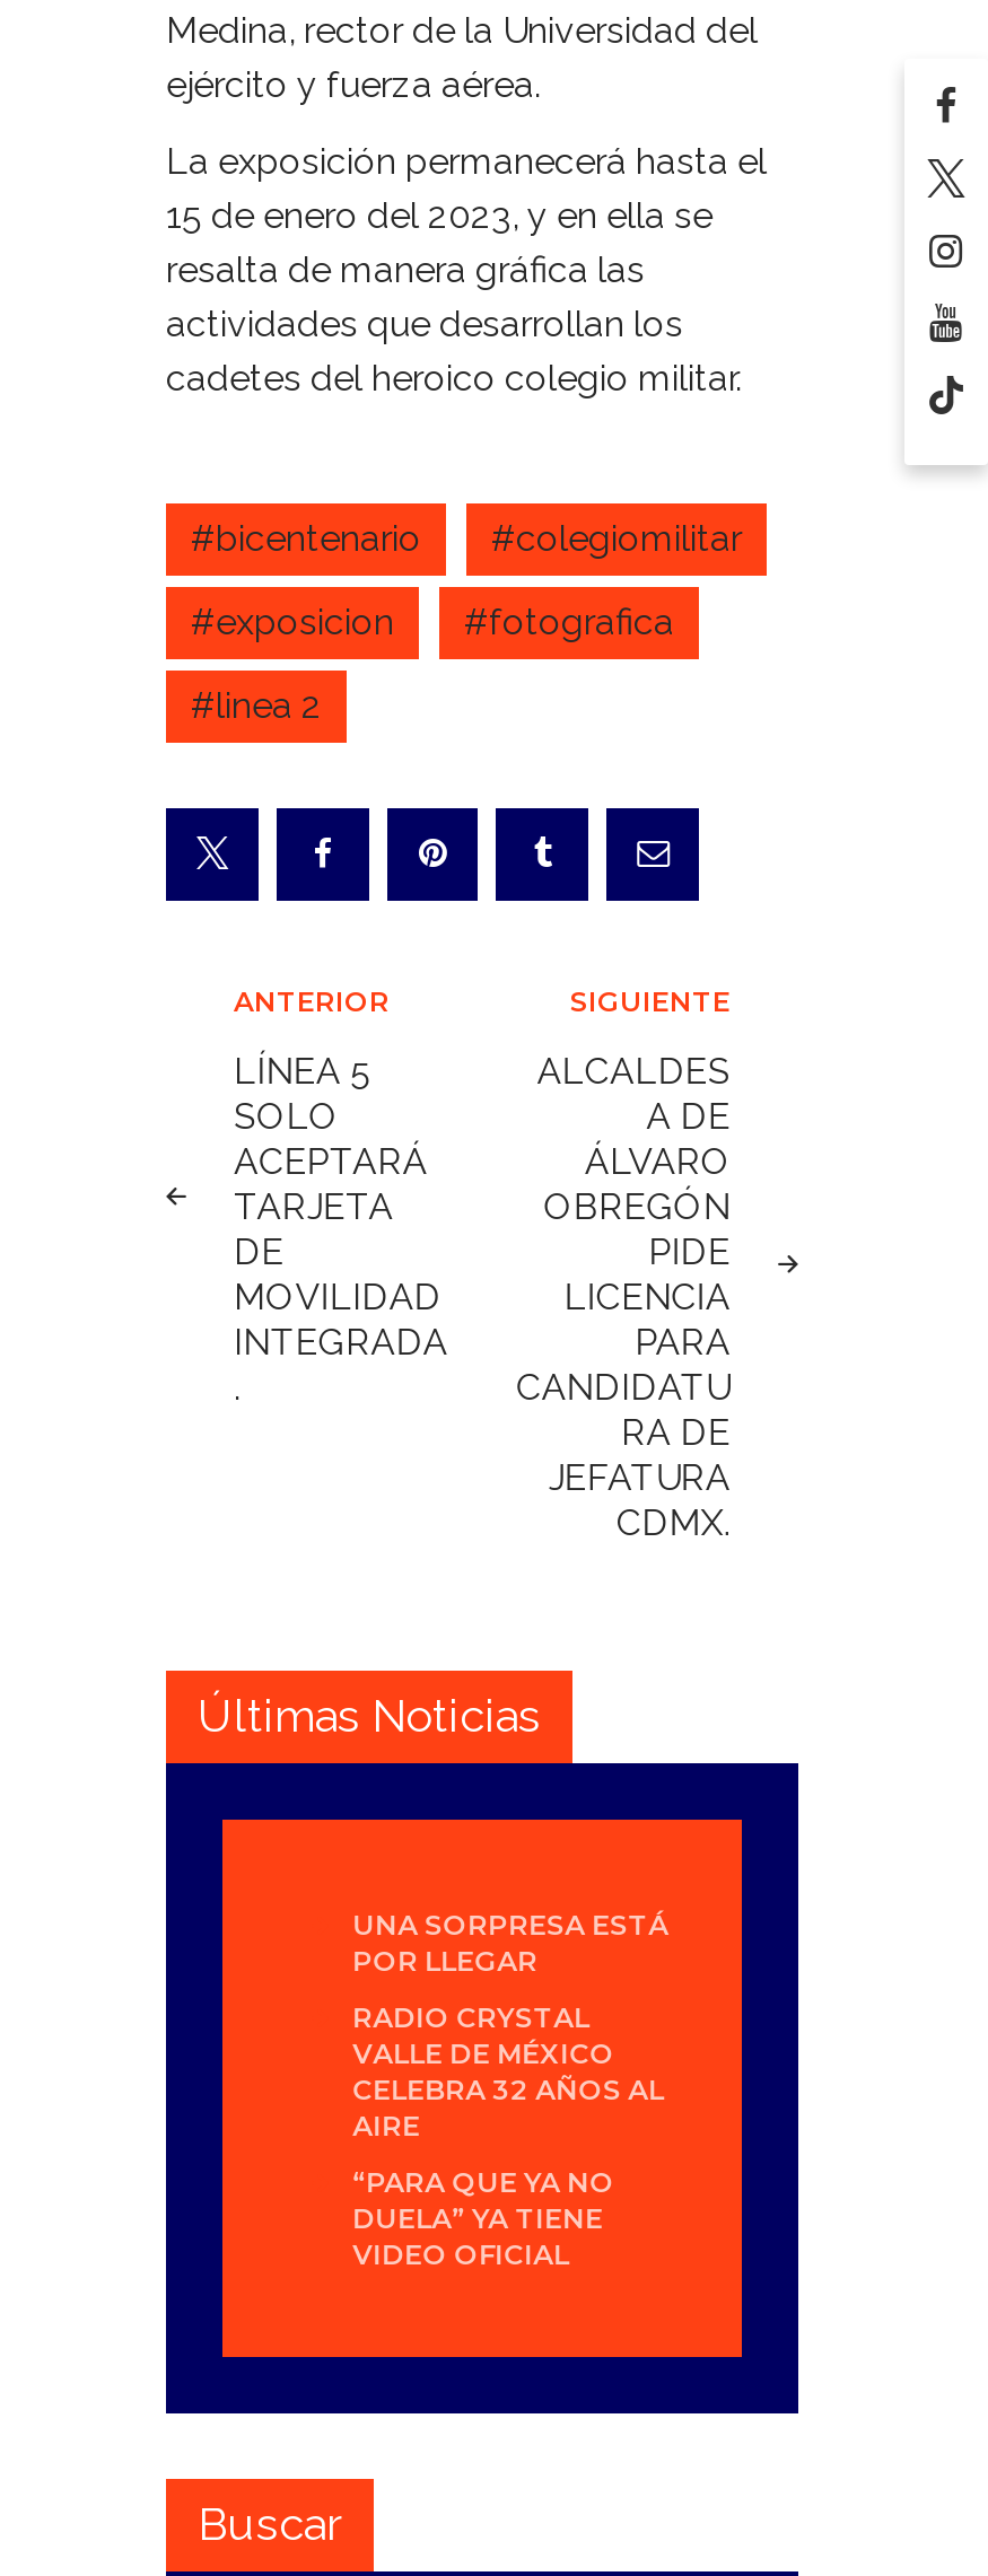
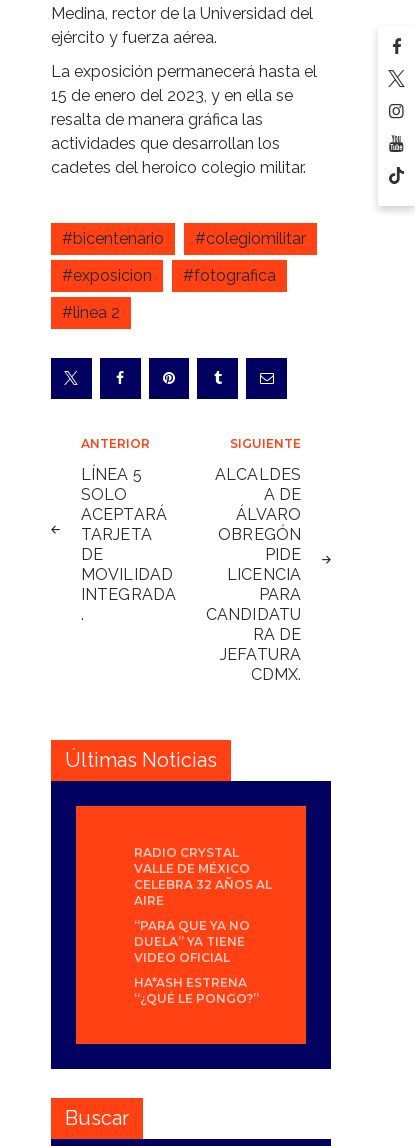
[353,1908,669,1977] UNA SORPRESA ESTÁ | POR LLEGAR -> none
moved [353,2000,664,2271] -> [134,845,272,965]: RADIO CRYSTAL | VALLE DE MÉXICO | CELEBRA 32 AÑOS AL | AIRE | “PARA QUE YA NO | DUELA” YA TIENE | VIDEO OFICIAL
none -> [134,975,259,1006] HA*ASH ESTRENA | “¿QUÉ LE PONGO?”

